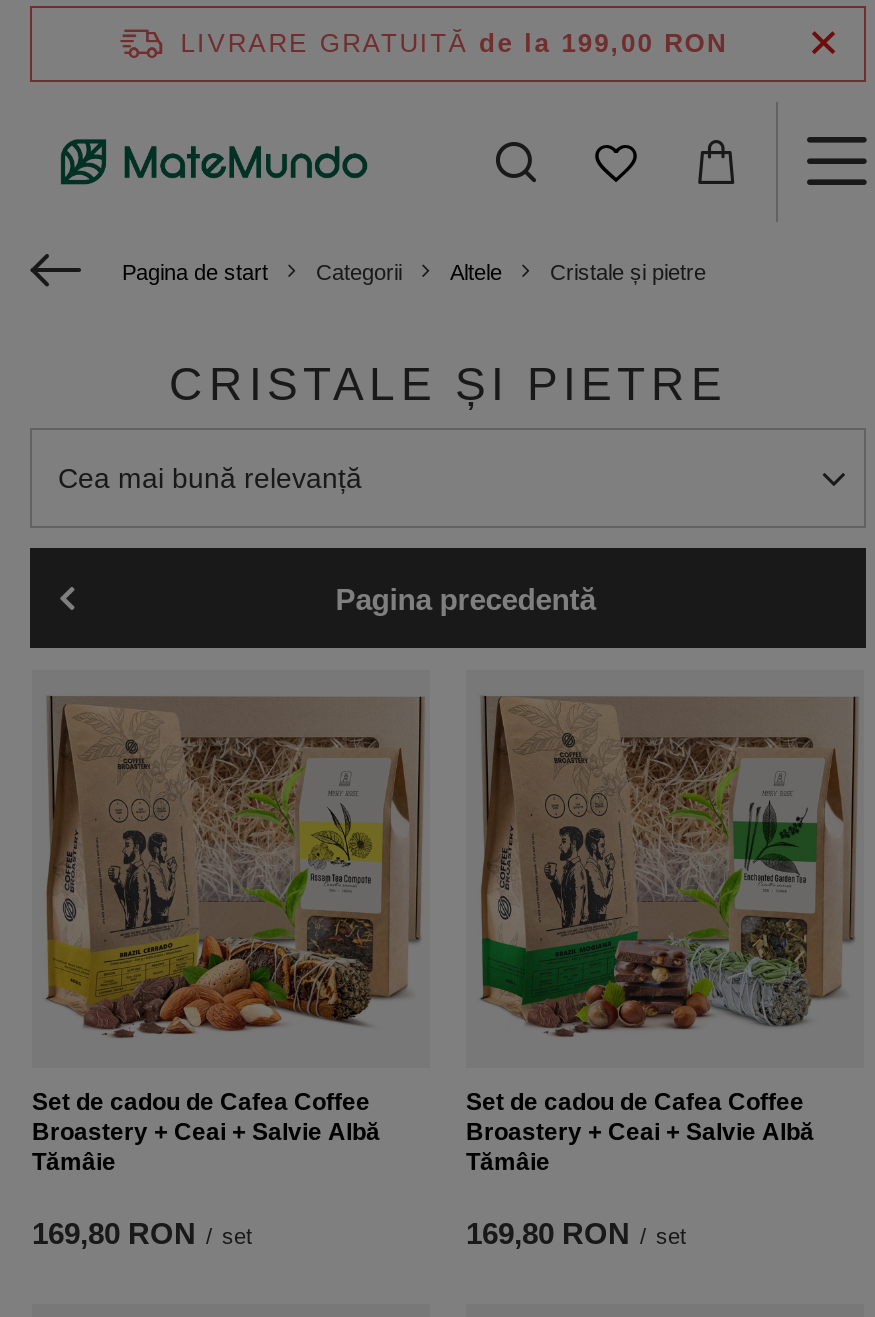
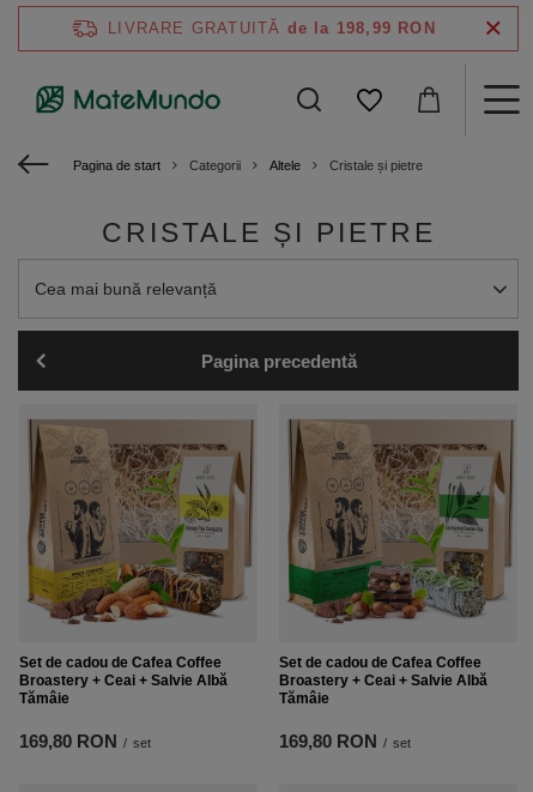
[181,28,727,58] LIVRARE GRATUITĂ de la 199,00 RON -> [108,19,436,37] LIVRARE GRATUITĂ de la 198,99 RON

